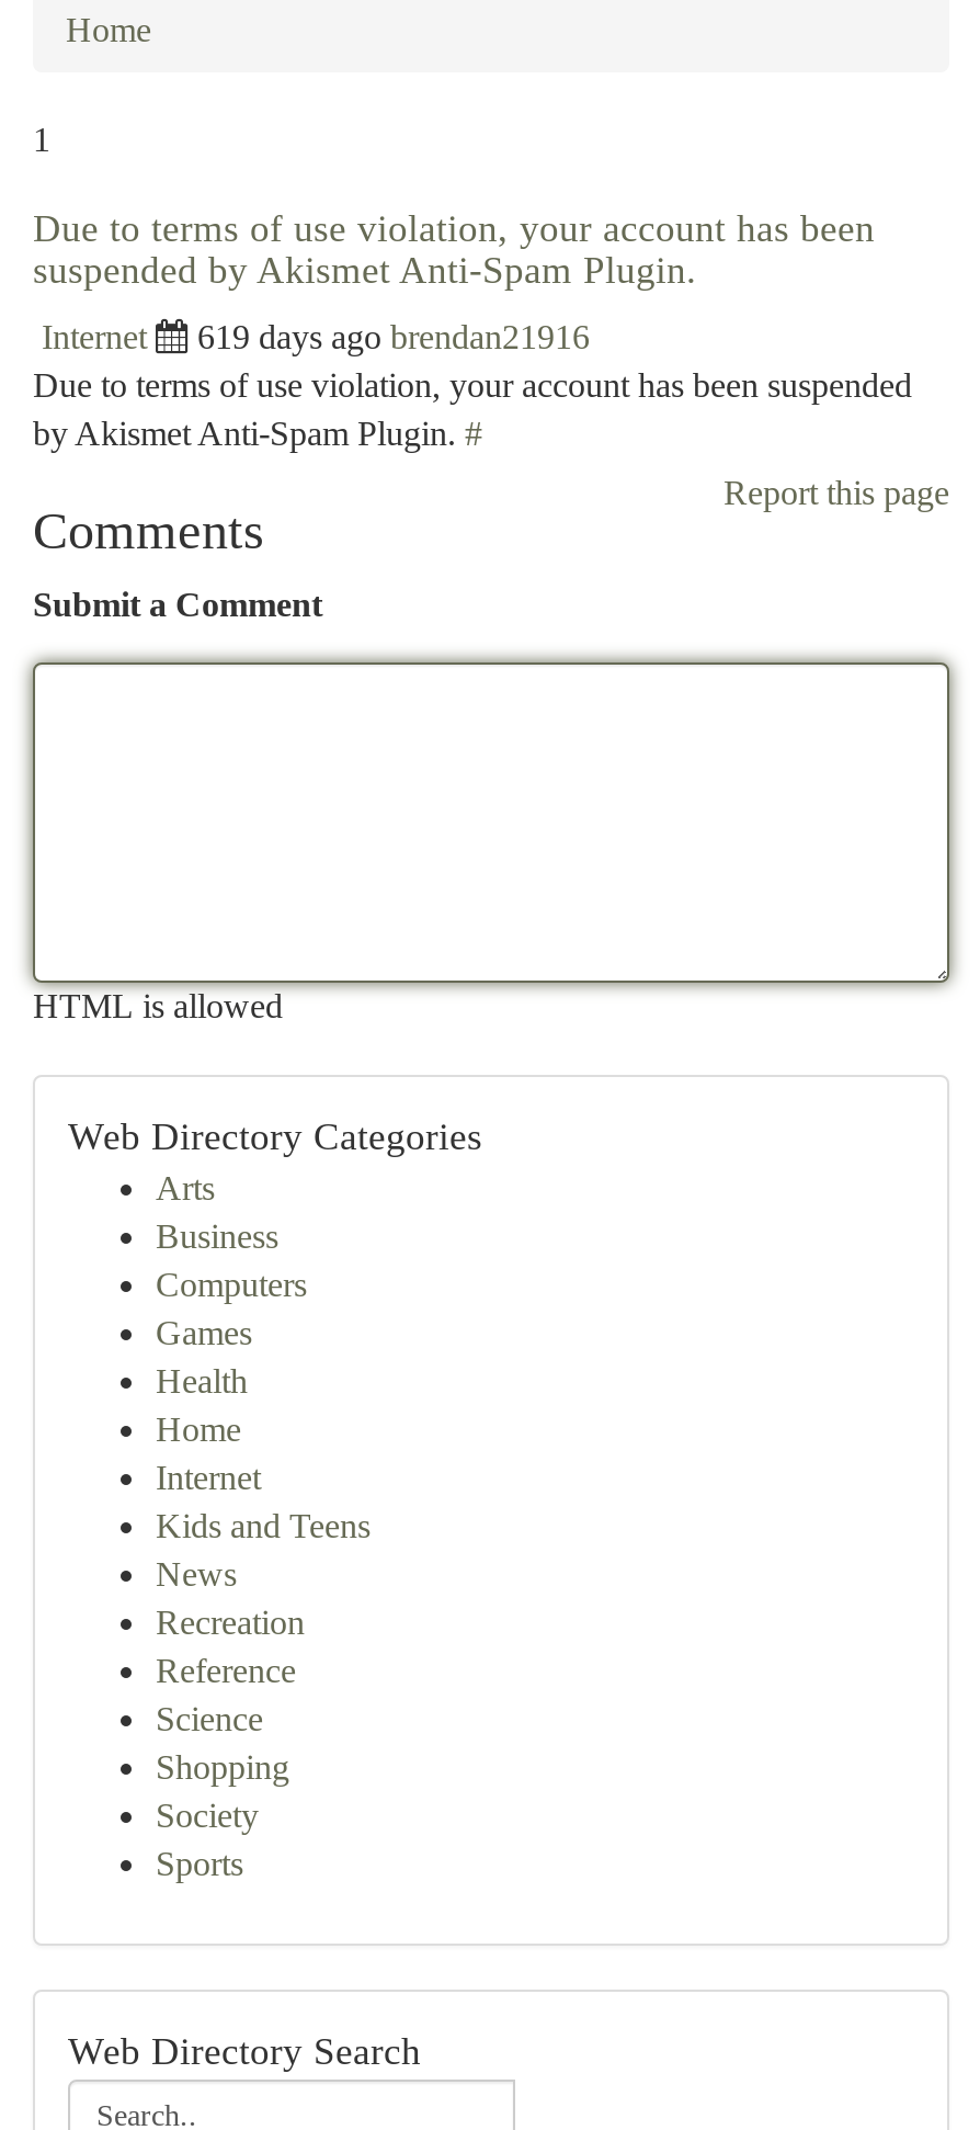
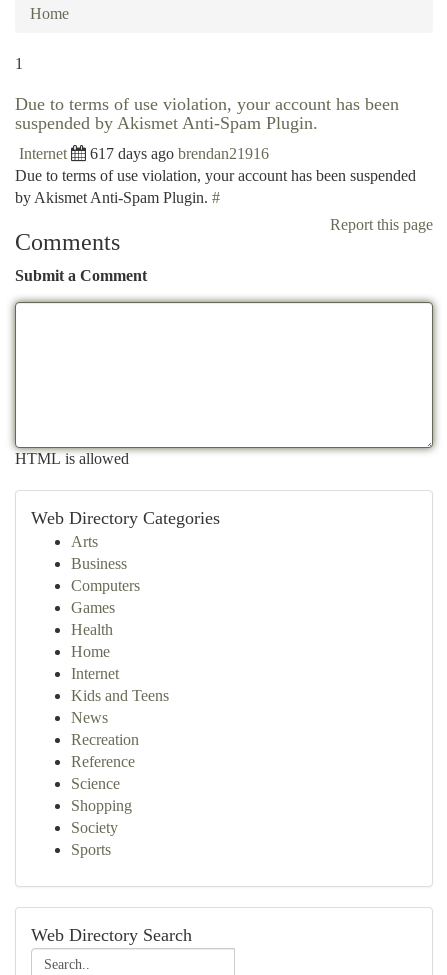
[197,318,590,355] 619 days ago brendan21916 -> [90,145,269,162] 617 days ago brendan21916

